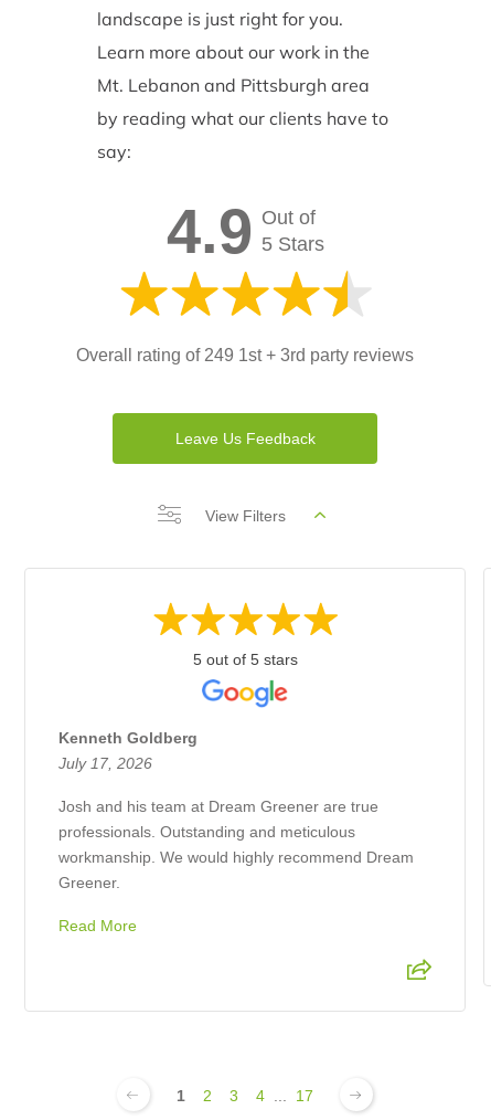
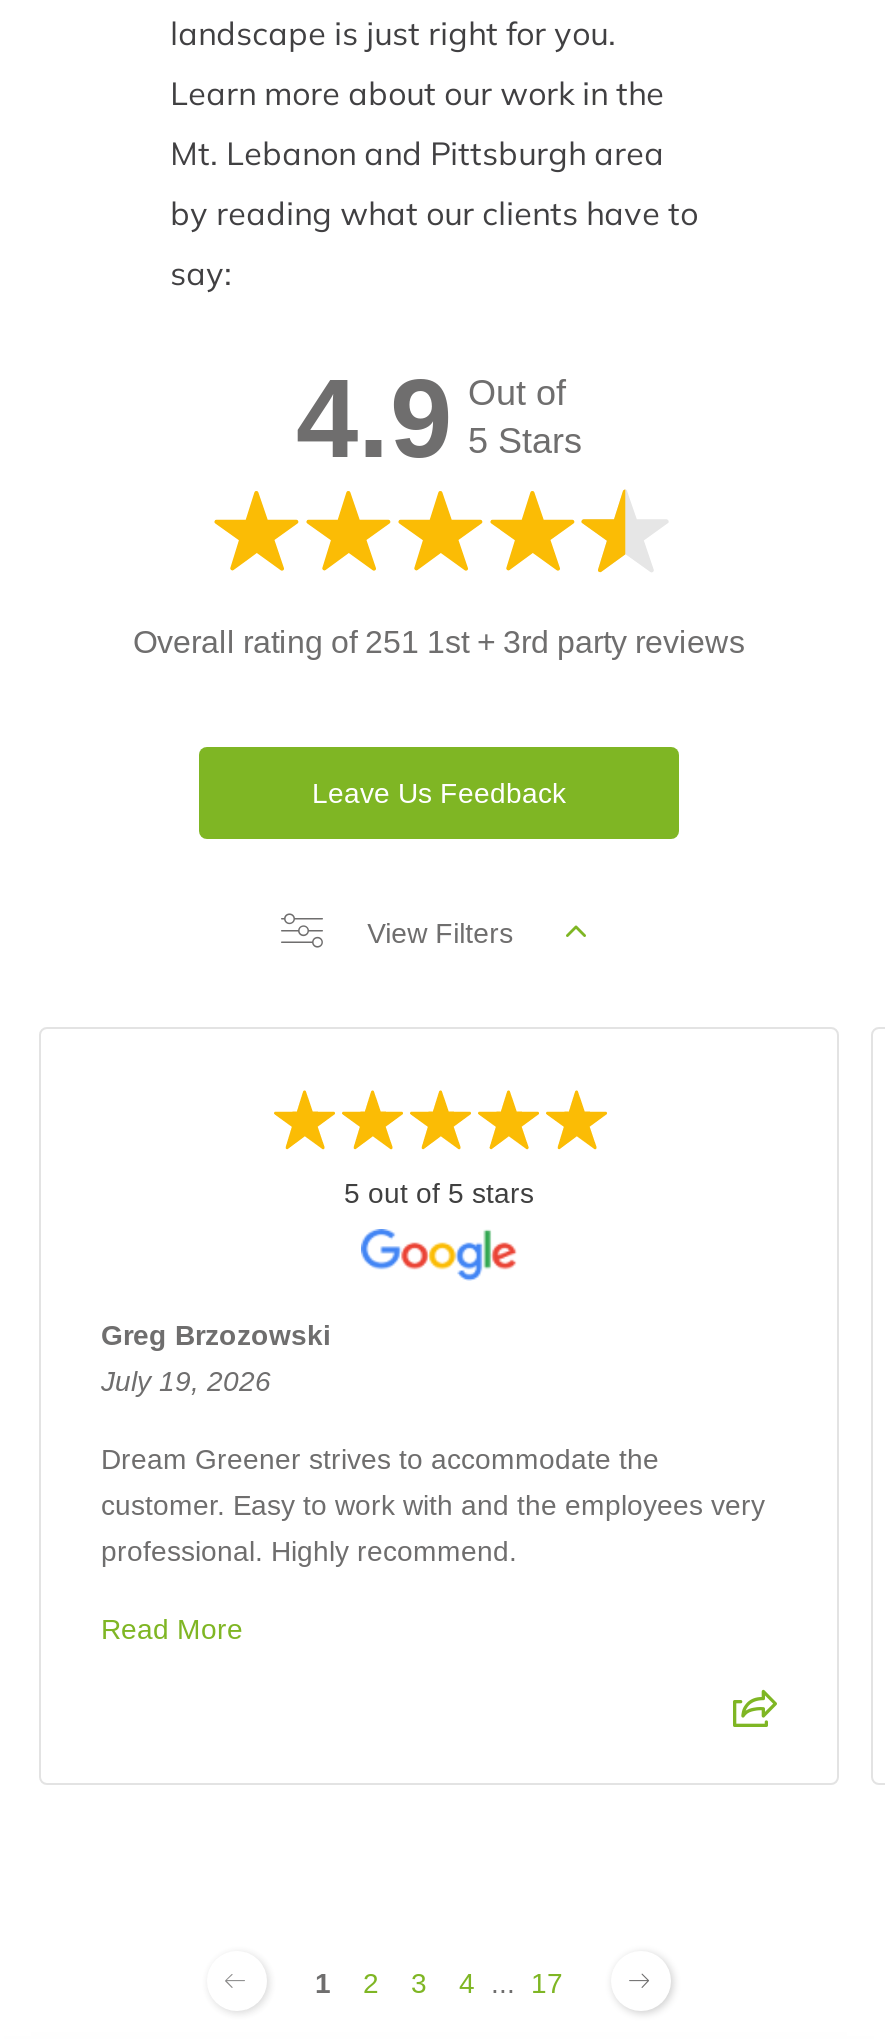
[76,345,414,364] Overall rating of 249 1st + 3rd party reviews -> [133,625,745,659] Overall rating of 251 1st + 3rd party reviews
[58,728,198,772] Kenneth Goldberg | July 17, 2026 -> [101,1319,331,1397] Greg Brzozowski | July 19, 2026
[58,797,414,891] Josh and his team at Dream Greener are true | professionals. Outstanding and meticulous | workmanship. We would highly recommend Dream | Greener. -> [101,1443,765,1567] Dream Greener strives to accommodate the | customer. Easy to work with and the employees very | professional. Highly recommend.
moved [58,916,137,934] -> [101,1613,243,1645]: Read More

